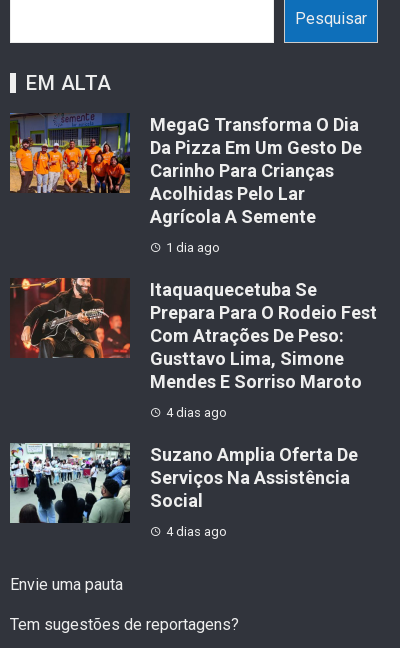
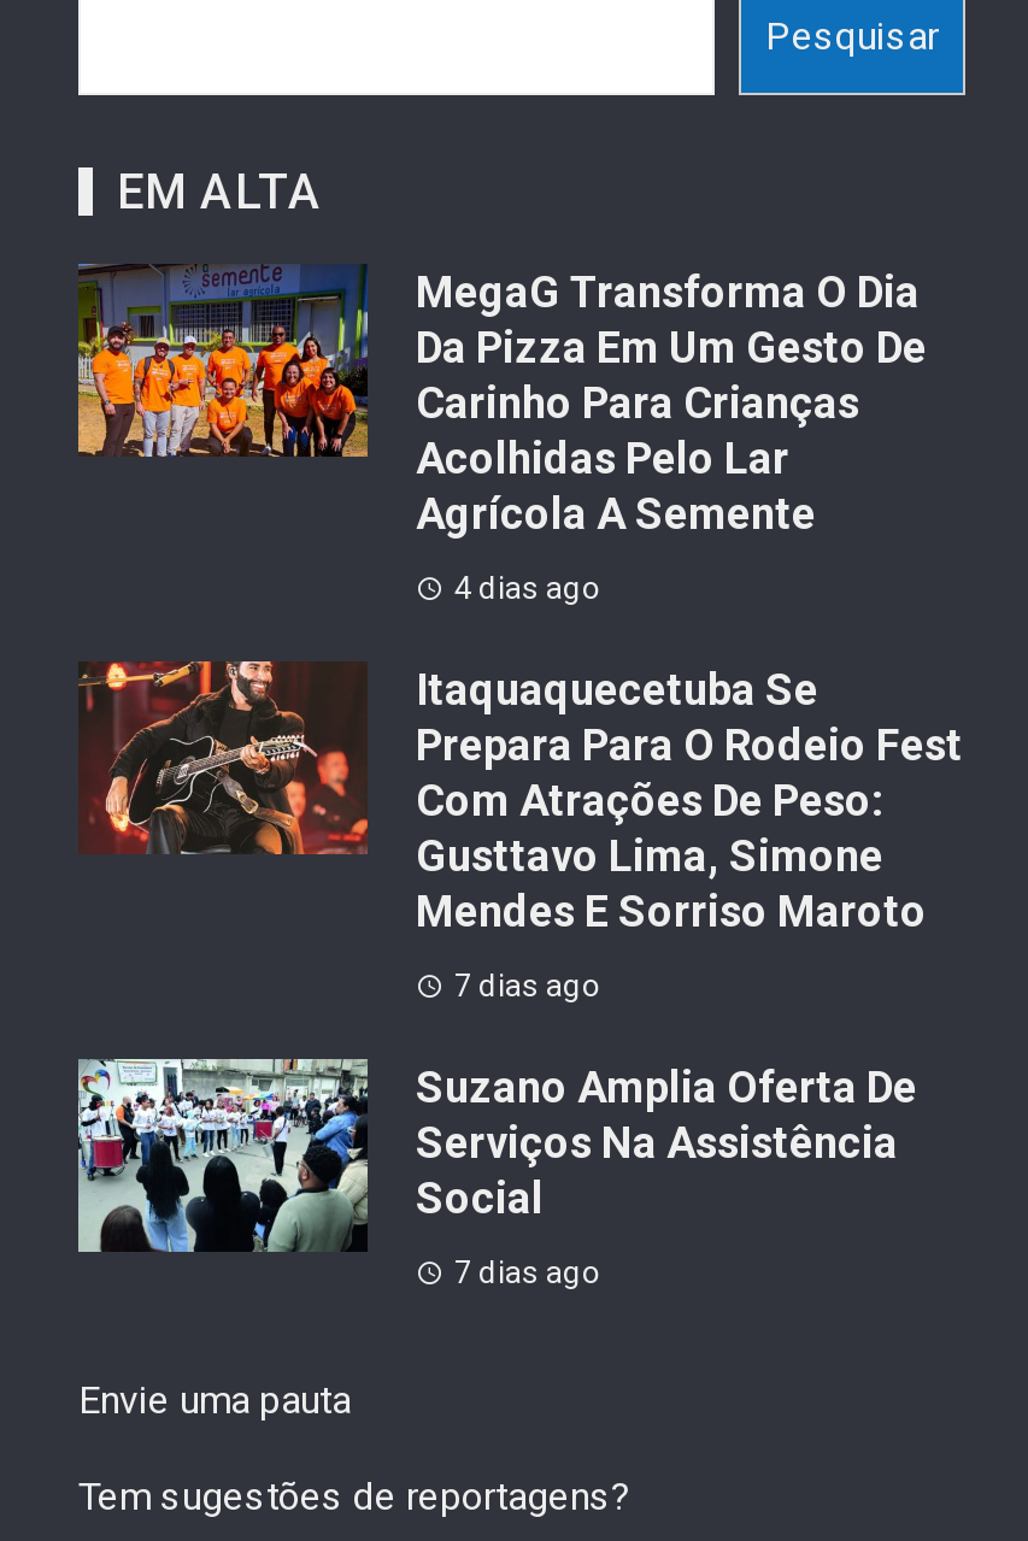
[166,240,220,255] 1 dia ago -> [454,571,601,607] 4 dias ago
[166,405,227,420] 4 dias ago -> [454,968,601,1005] 7 dias ago
[166,524,227,539] 4 dias ago -> [454,1255,601,1291] 7 dias ago

